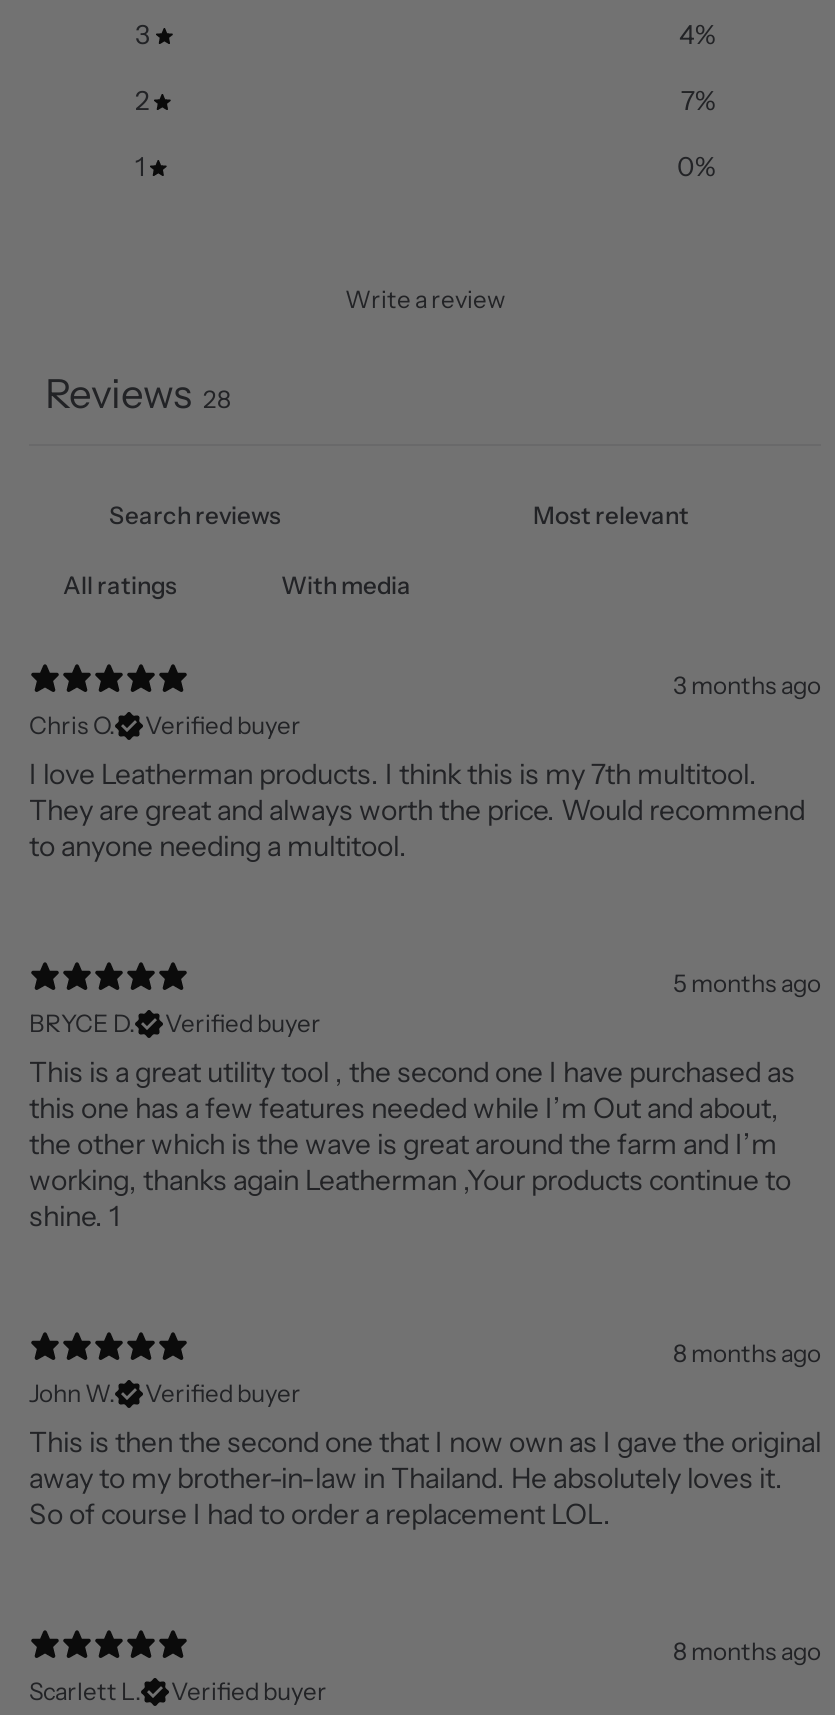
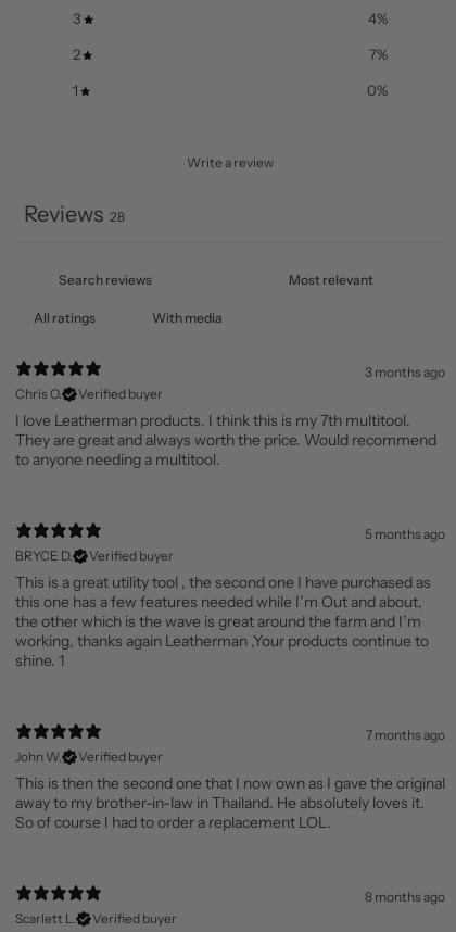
[673,1337,821,1367] 8 months ago -> [366,726,445,742] 7 months ago

